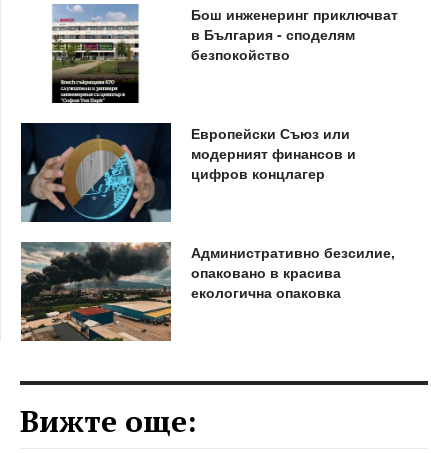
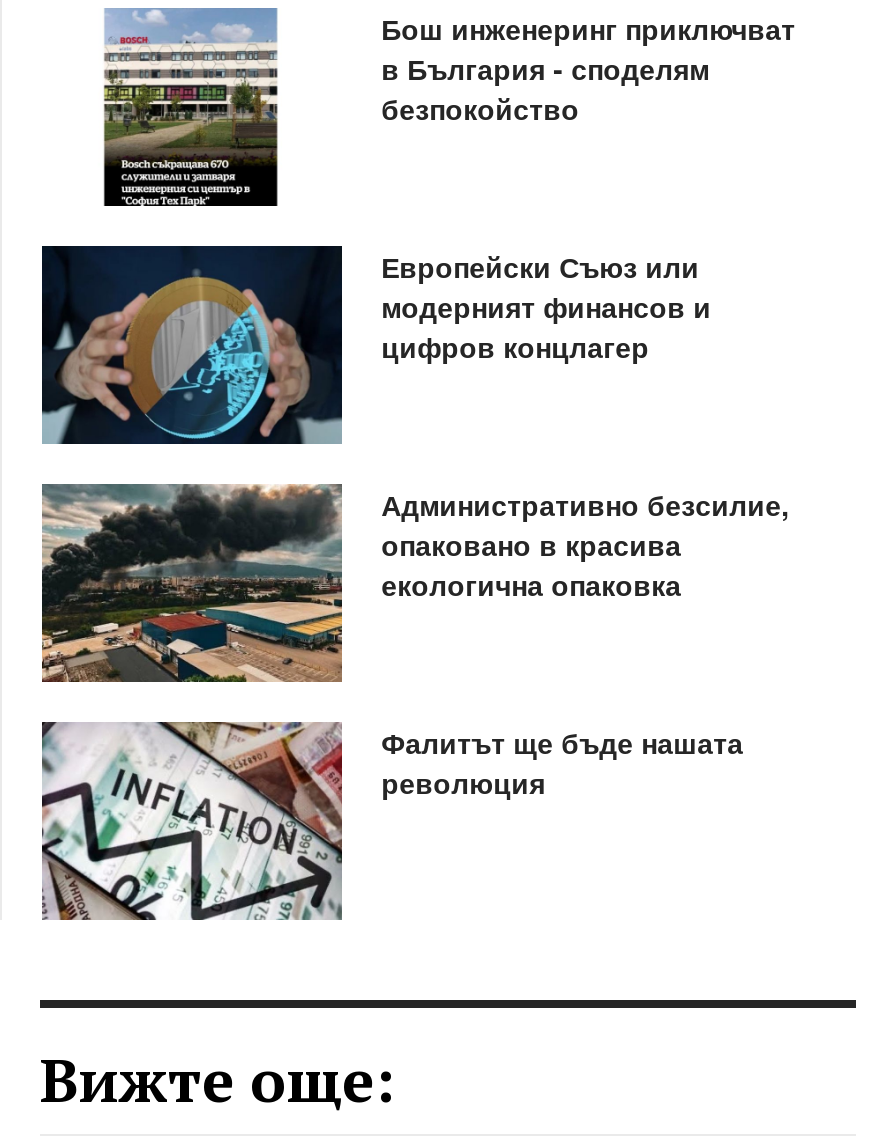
none -> [42,720,743,920] [image] | Фалитът ще бъде нашата | революция

